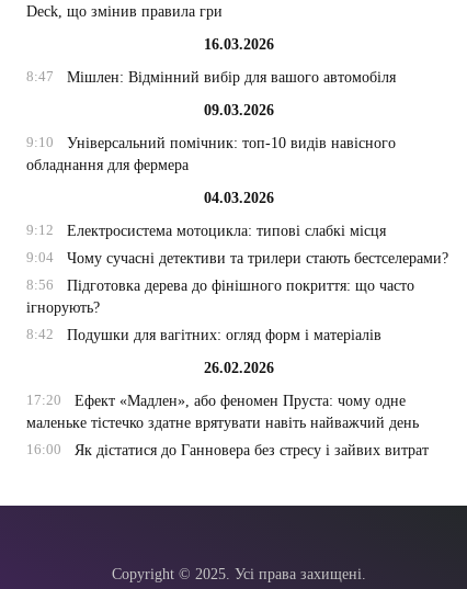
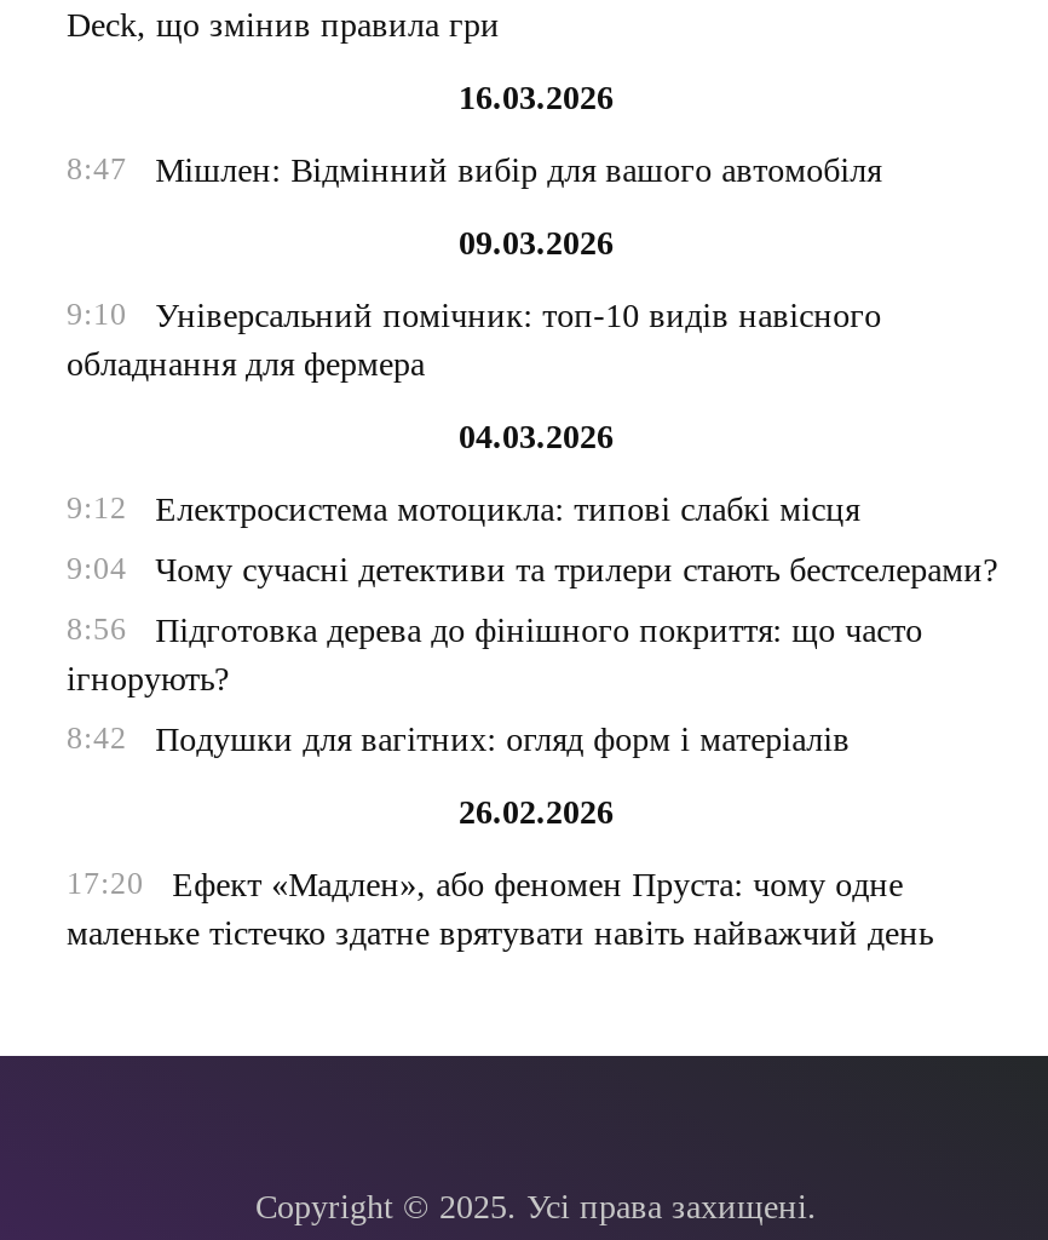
[26,441,428,458] 16:00 | Як дістатися до Ганновера без стресу і зайвих витрат -> none

